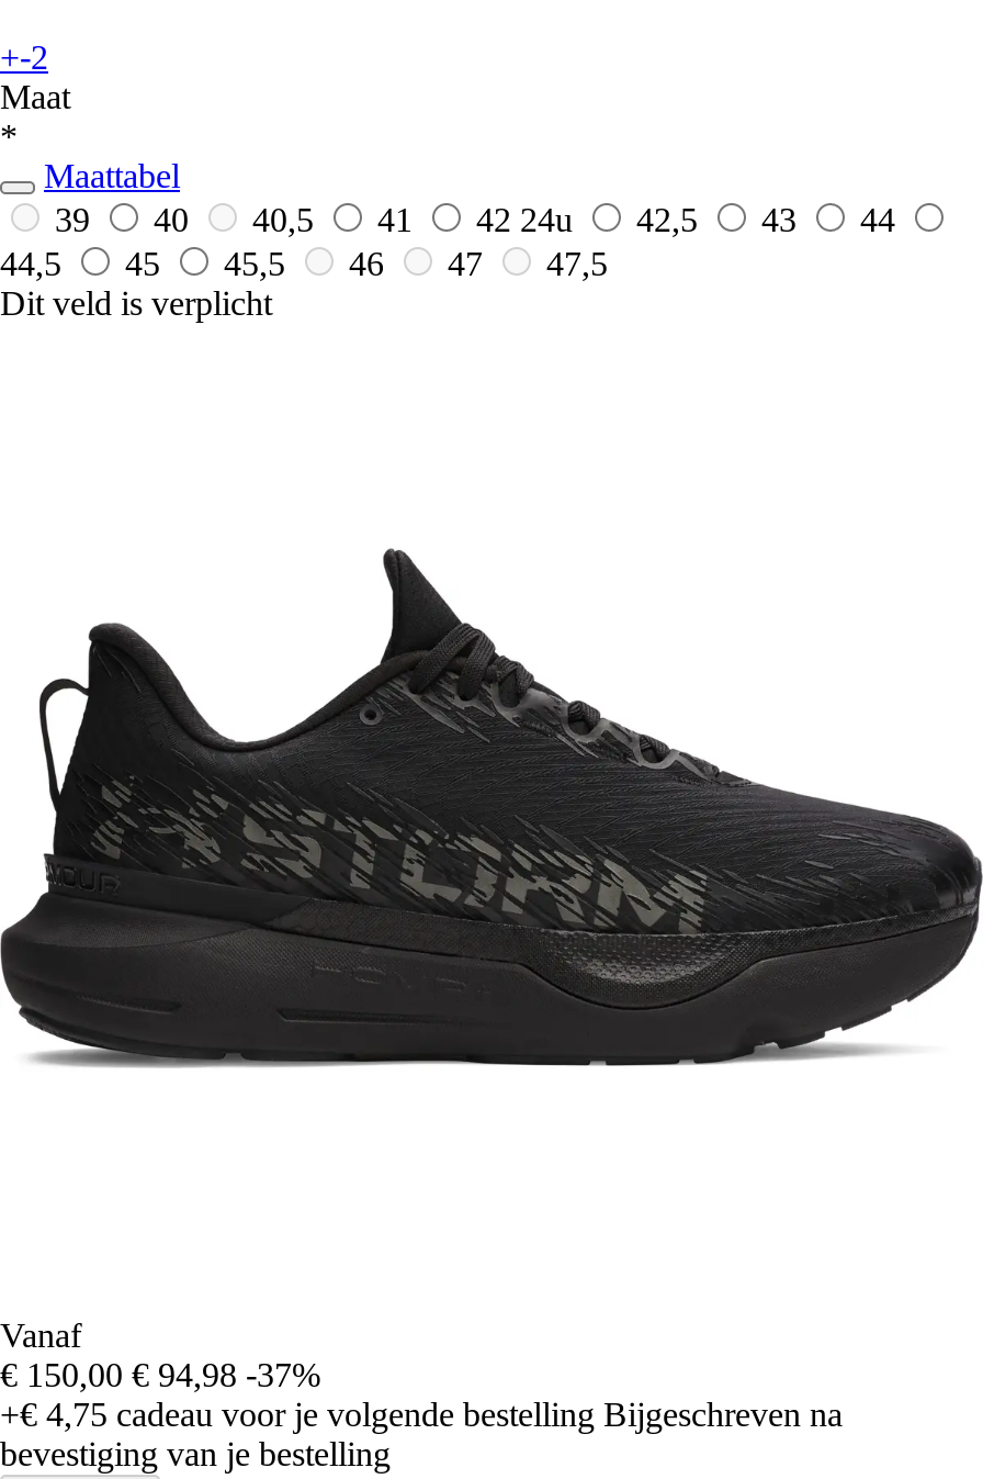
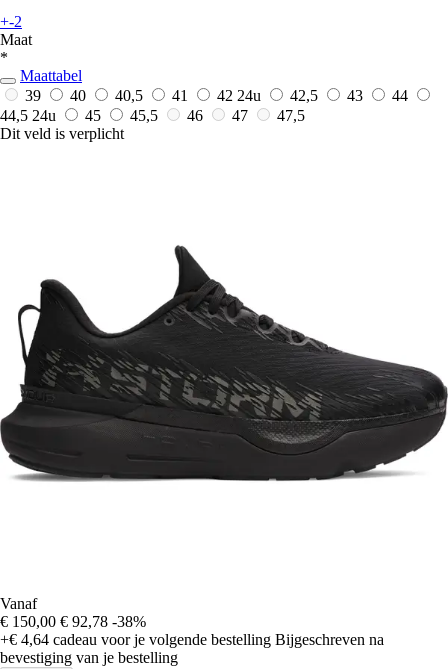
[0,246,608,283] 44,5 45 45,5 46 47 47,5 -> [0,107,305,124] 44,5 24u 45 45,5 46 47 47,5
[0,1357,320,1394] € 150,00 € 94,98 -37% -> [0,613,146,630] € 150,00 € 92,78 -38%
[0,1396,843,1434] +€ 4,75 cadeau voor je volgende bestelling Bijgeschreven na -> [0,631,384,648] +€ 4,64 cadeau voor je volgende bestelling Bijgeschreven na

